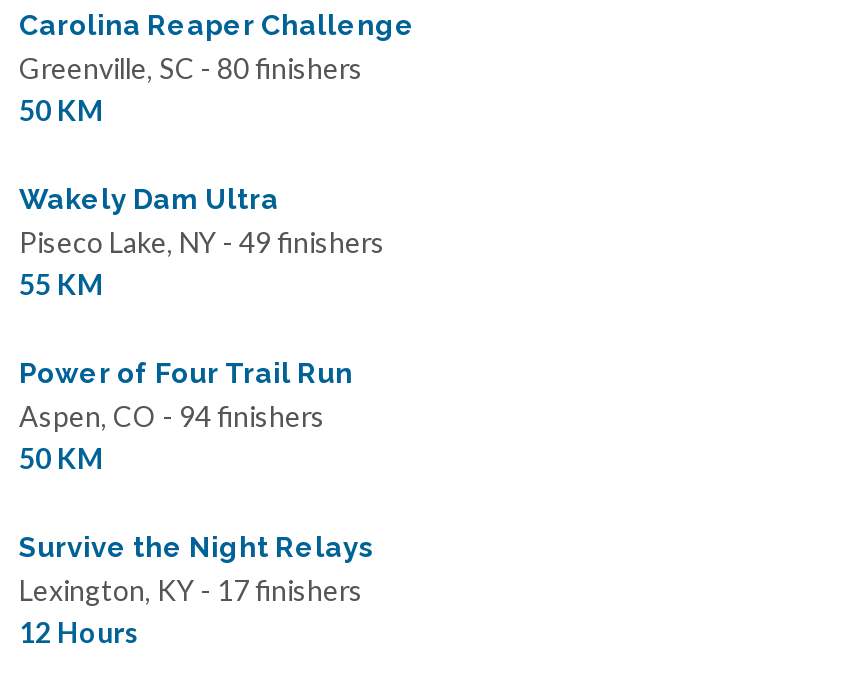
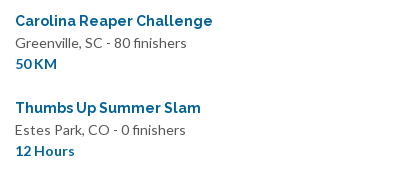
[19,184,385,608] Wakely Dam Ultra | Piseco Lake, NY - 49 finishers | 55 KM | Power of Four Trail Run | Aspen, CO - 94 finishers | 50 KM | Survive the Night Relays | Lexington, KY - 17 finishers -> [15,100,201,138] Thumbs Up Summer Slam | Estes Park, CO - 0 finishers

